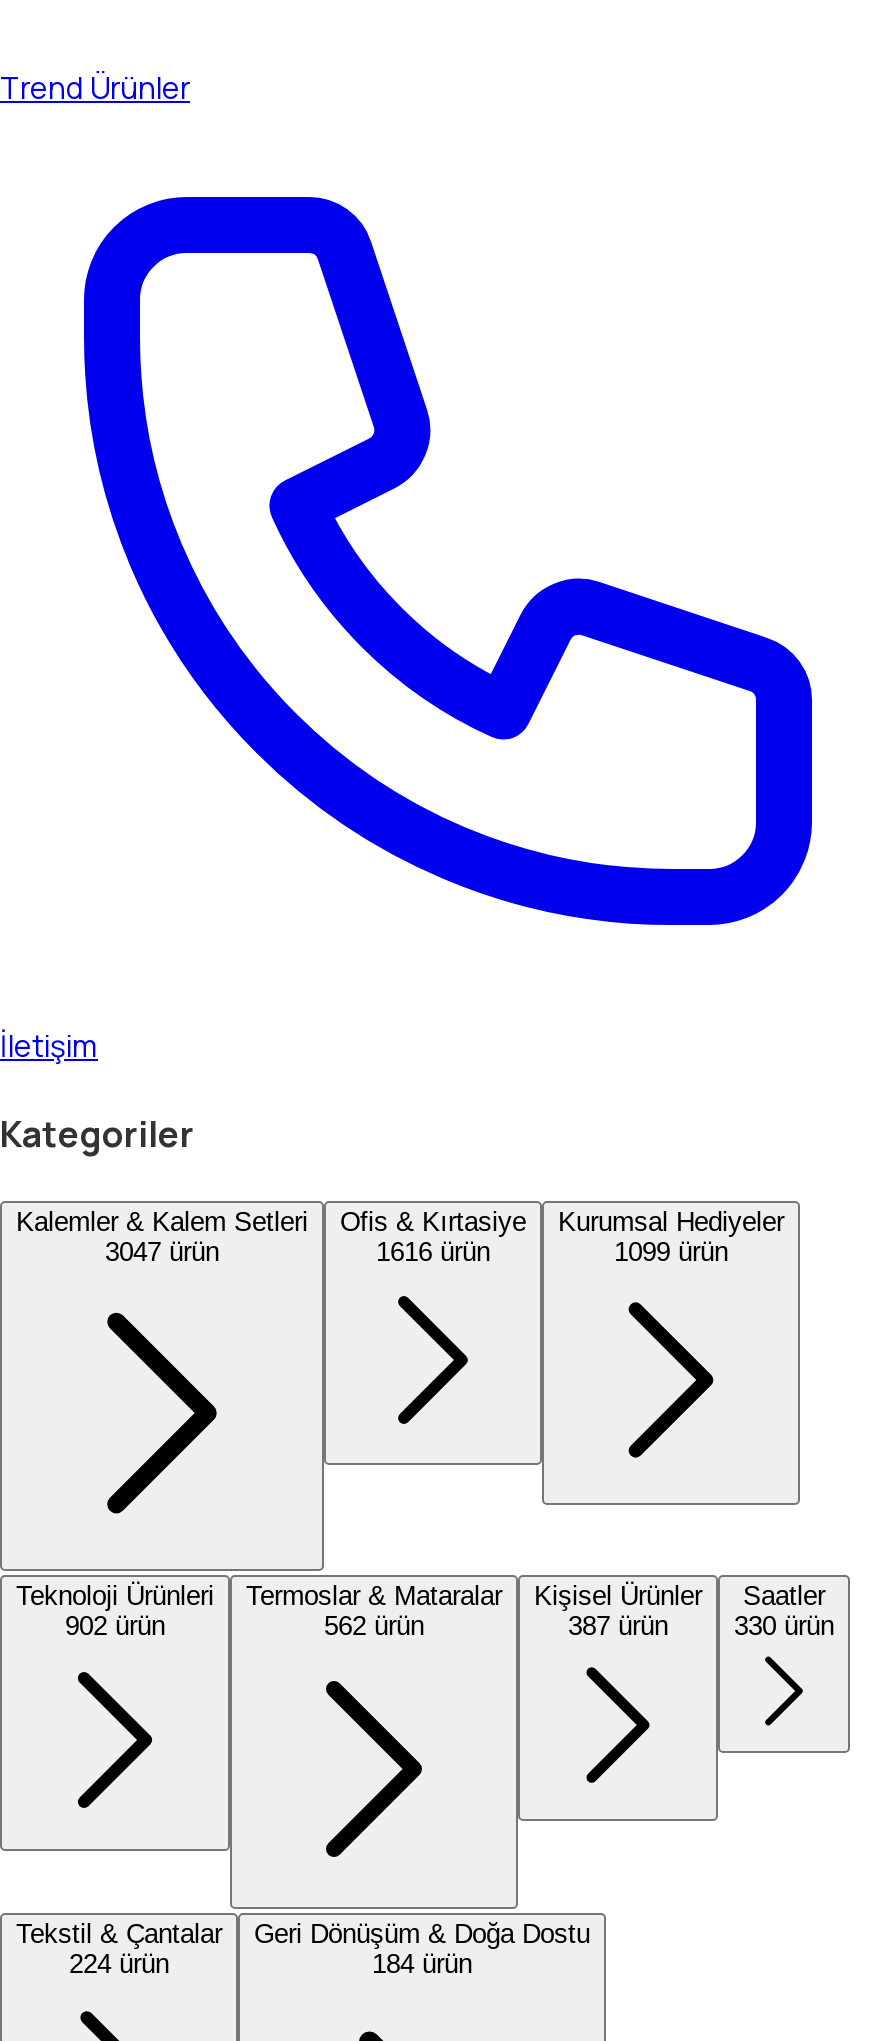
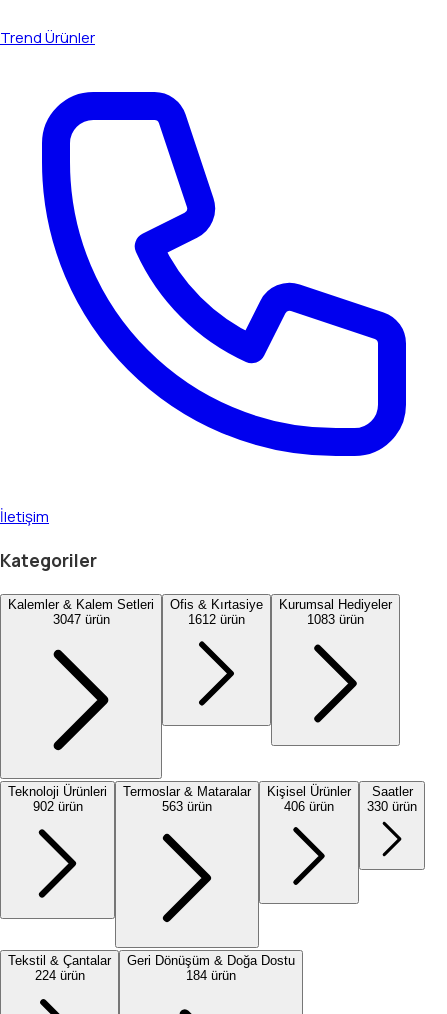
[376,1237,490,1267] 1616 ürün -> [188,612,245,627] 1612 ürün
[614,1237,728,1267] 1099 ürün -> [307,612,364,627] 1083 ürün
[324,1611,424,1641] 562 ürün -> [162,799,212,814] 563 ürün
[568,1611,668,1641] 387 ürün -> [284,799,334,814] 406 ürün

